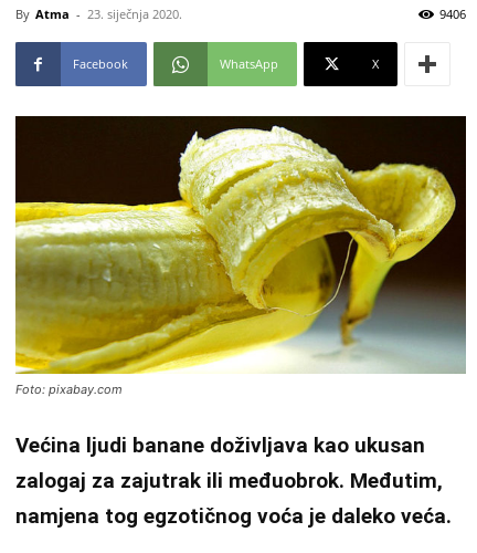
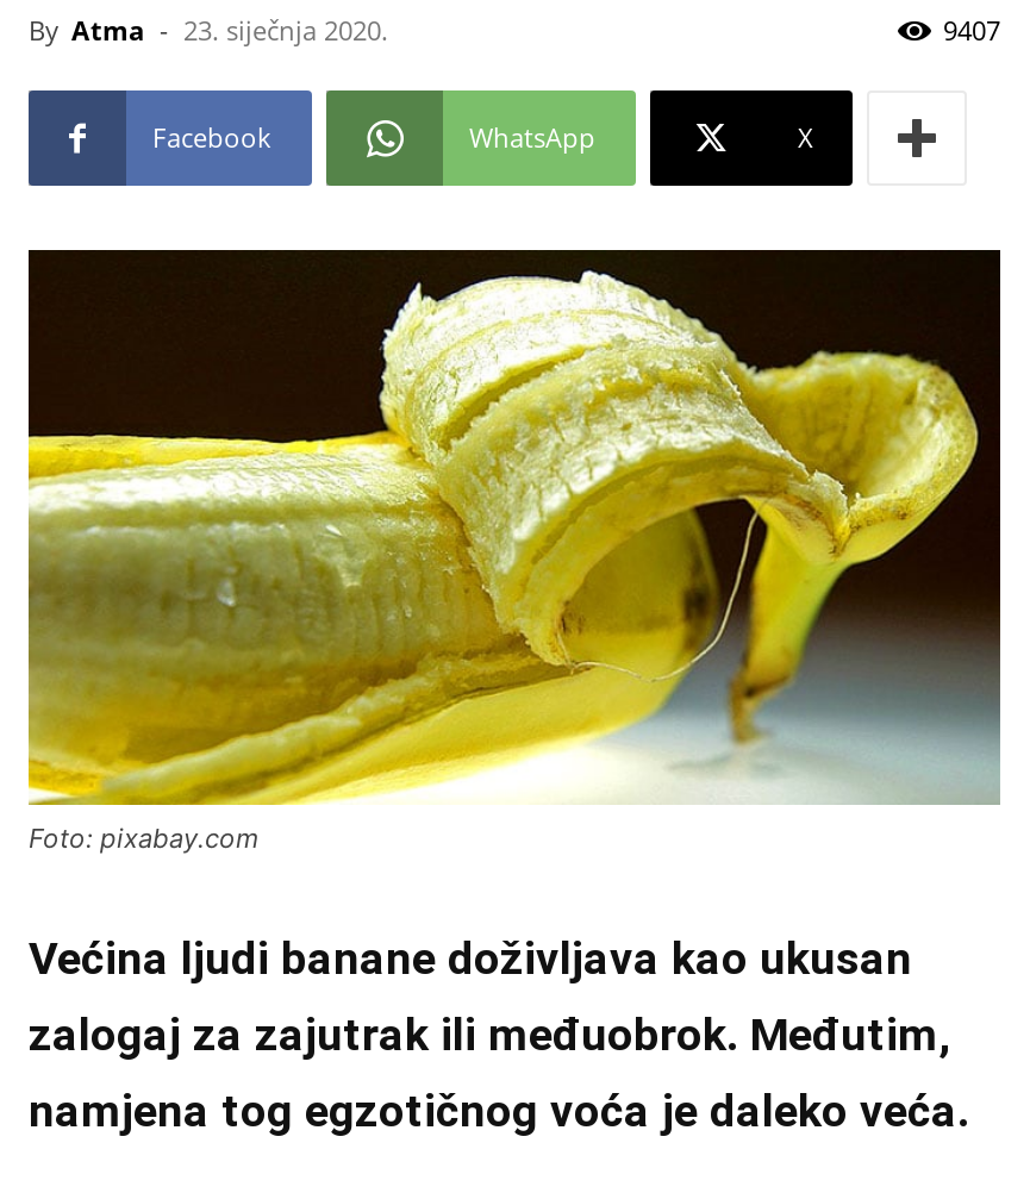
[439,6,466,22] 9406 -> [943,12,1000,48] 9407

